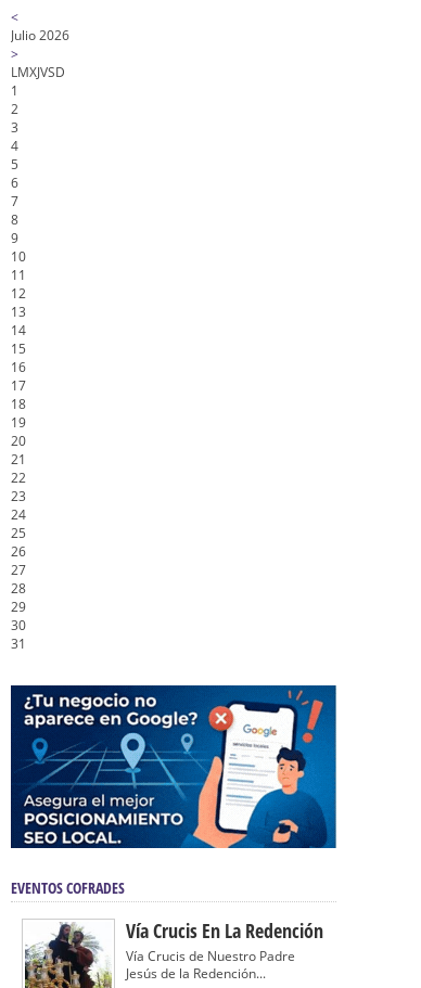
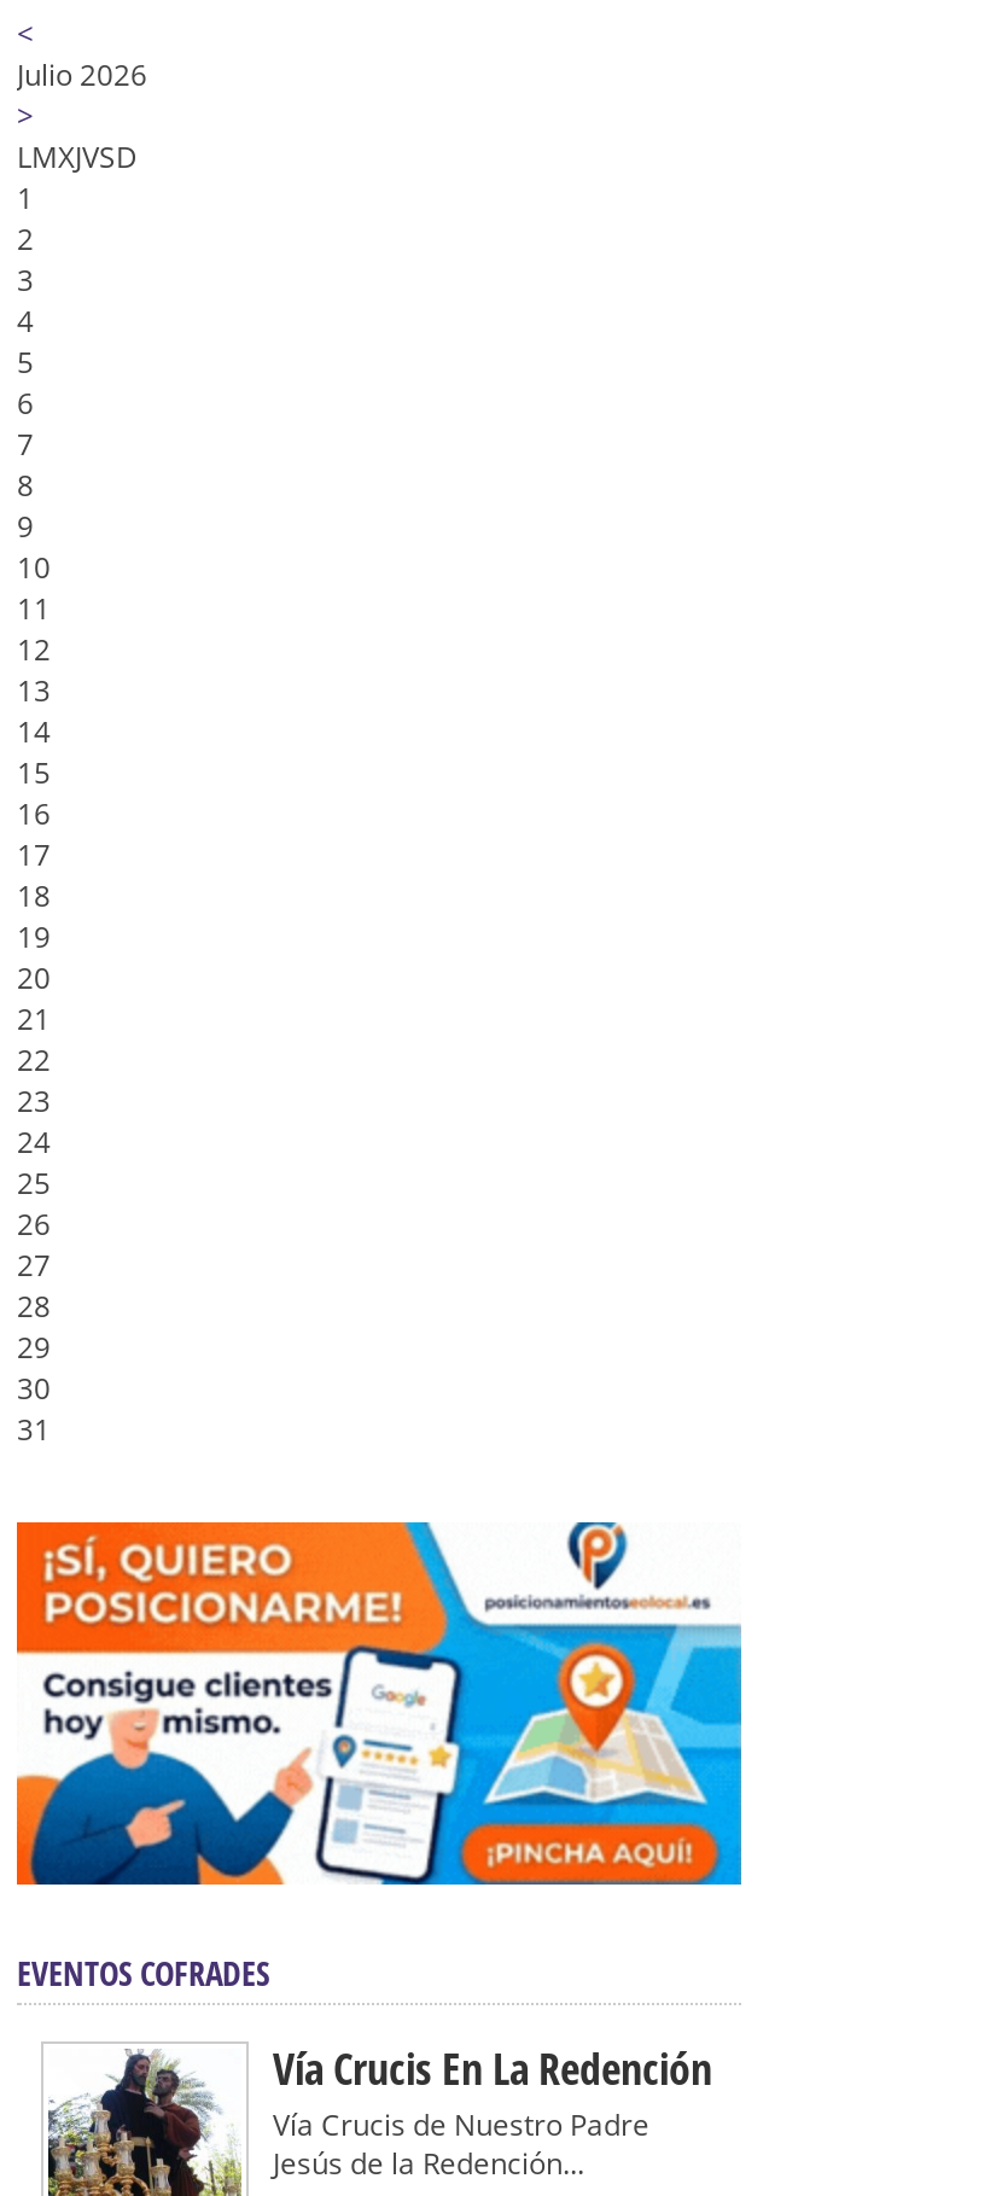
[10,684,337,849] [image] -> [14,1520,741,1887] [image]

